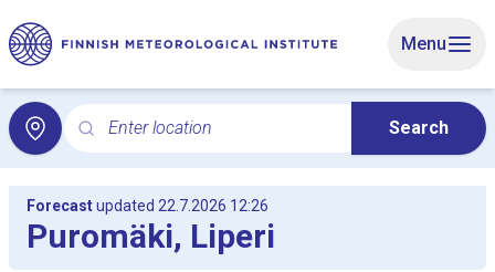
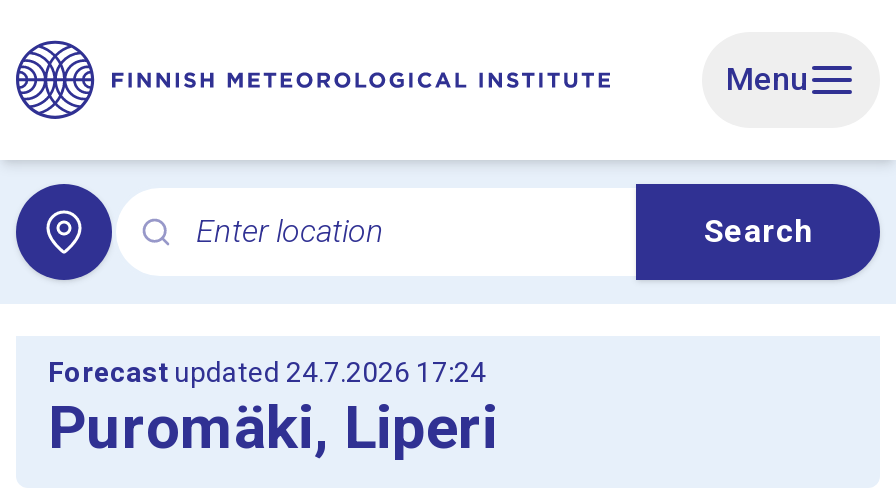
[27,197,268,215] Forecast updated 22.7.2026 12:26 -> [48,356,486,388] Forecast updated 24.7.2026 17:24

